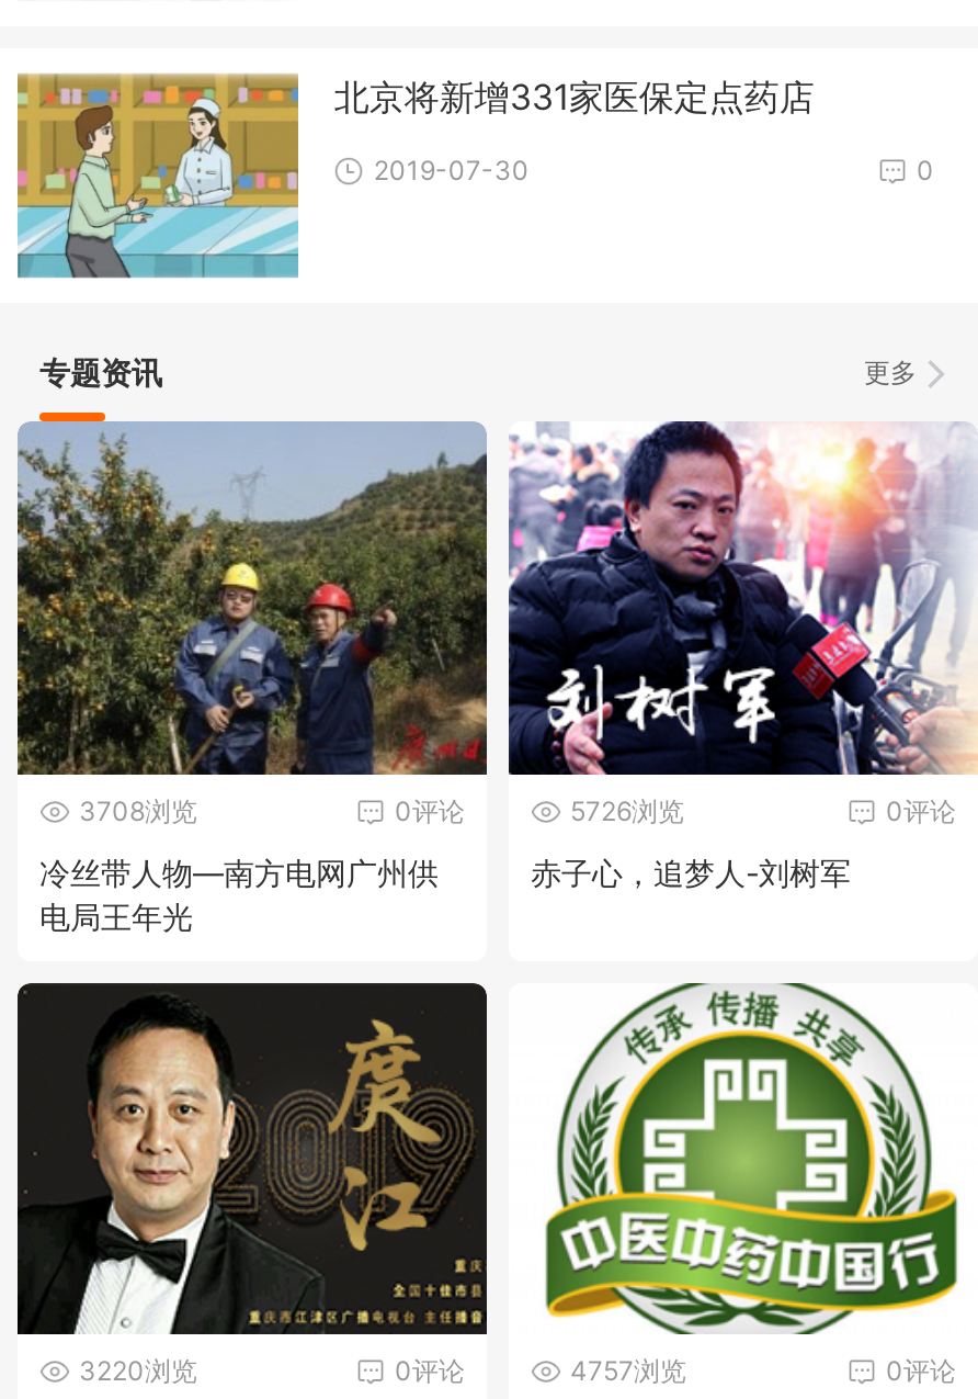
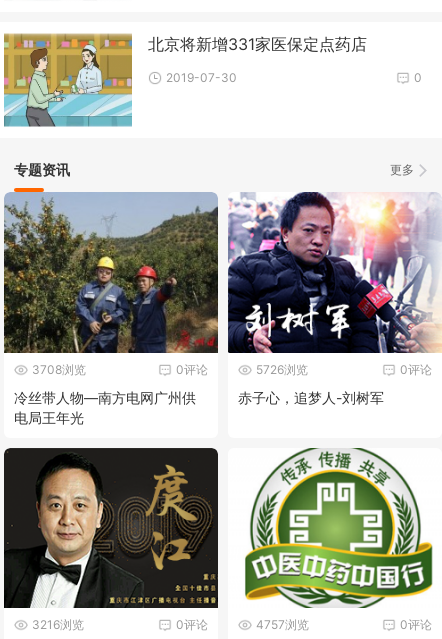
[79,1354,197,1387] 3220浏览 -> [32,617,84,632] 3216浏览

